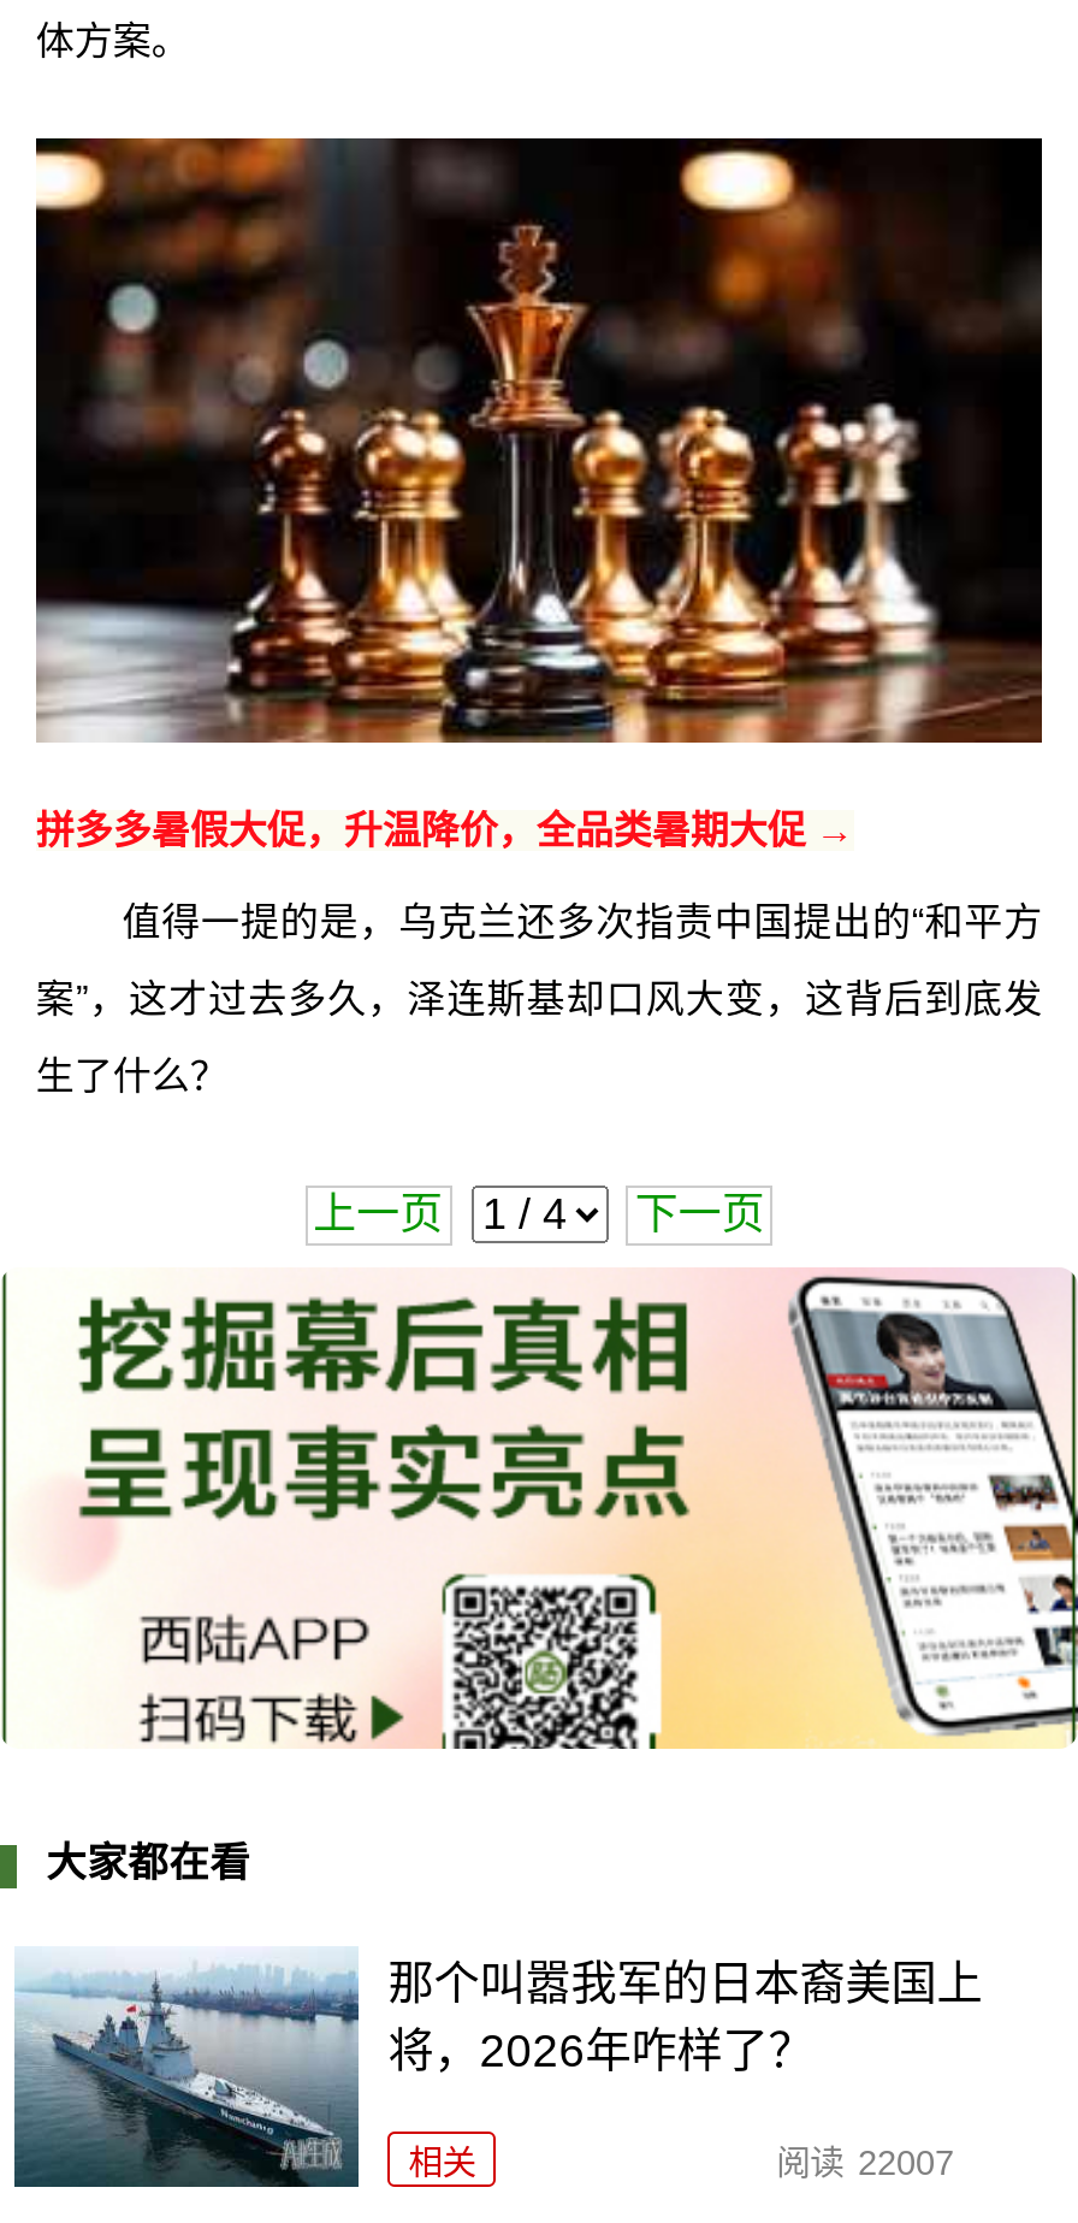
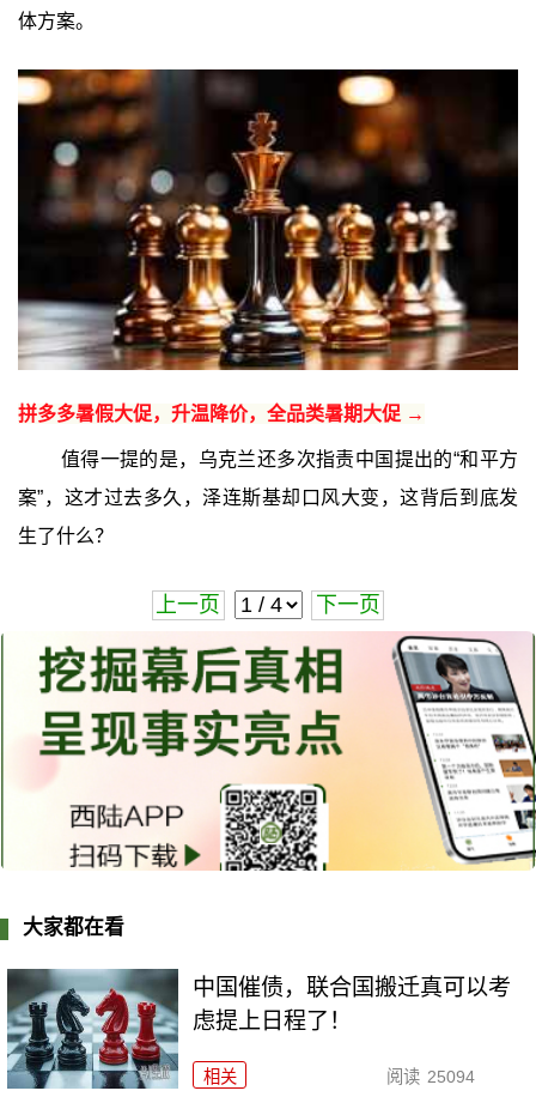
[14,1946,982,2189] [image] | 那个叫嚣我军的日本裔美国上 | 将，2026年咋样了？ -> [6,968,511,1090] [image] | 中国催债，联合国搬迁真可以考 | 虑提上日程了！
[776,2144,954,2182] 阅读 22007 -> [386,1067,474,1086] 阅读 25094

